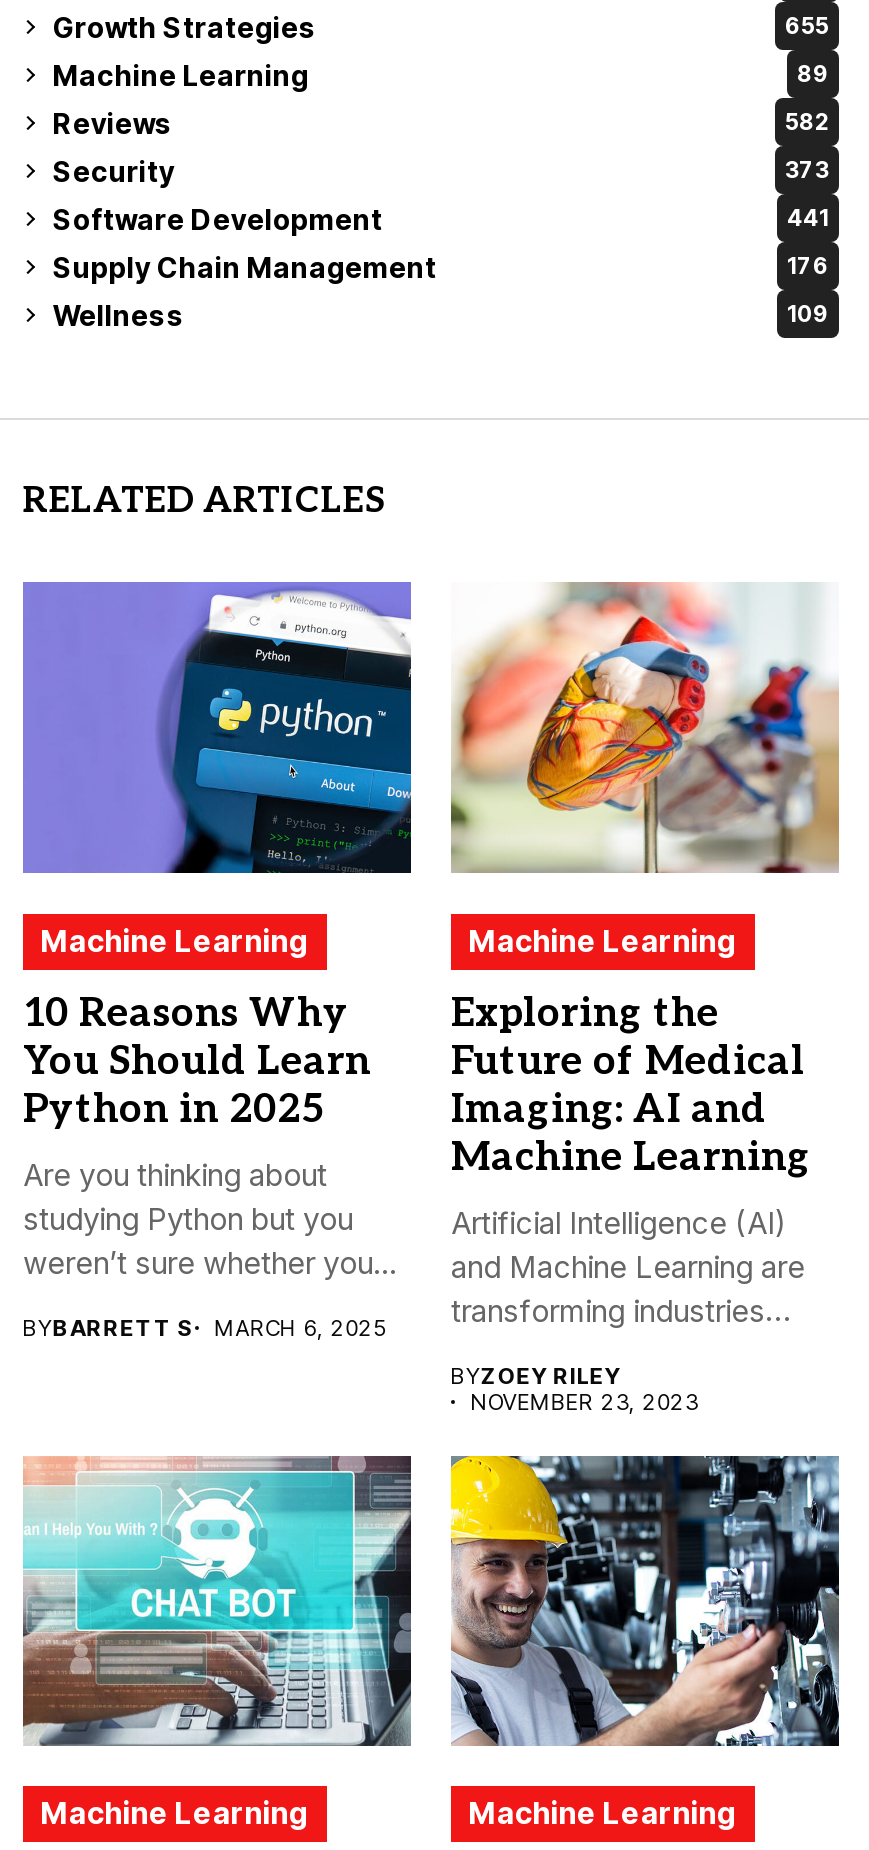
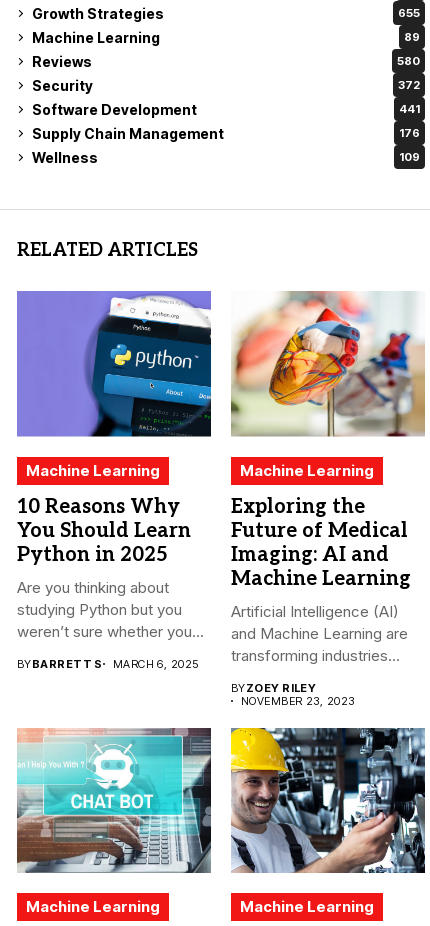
[785,108,829,136] 582 -> [397,54,420,68] 580
[785,156,829,184] 373 -> [398,78,420,92] 372

